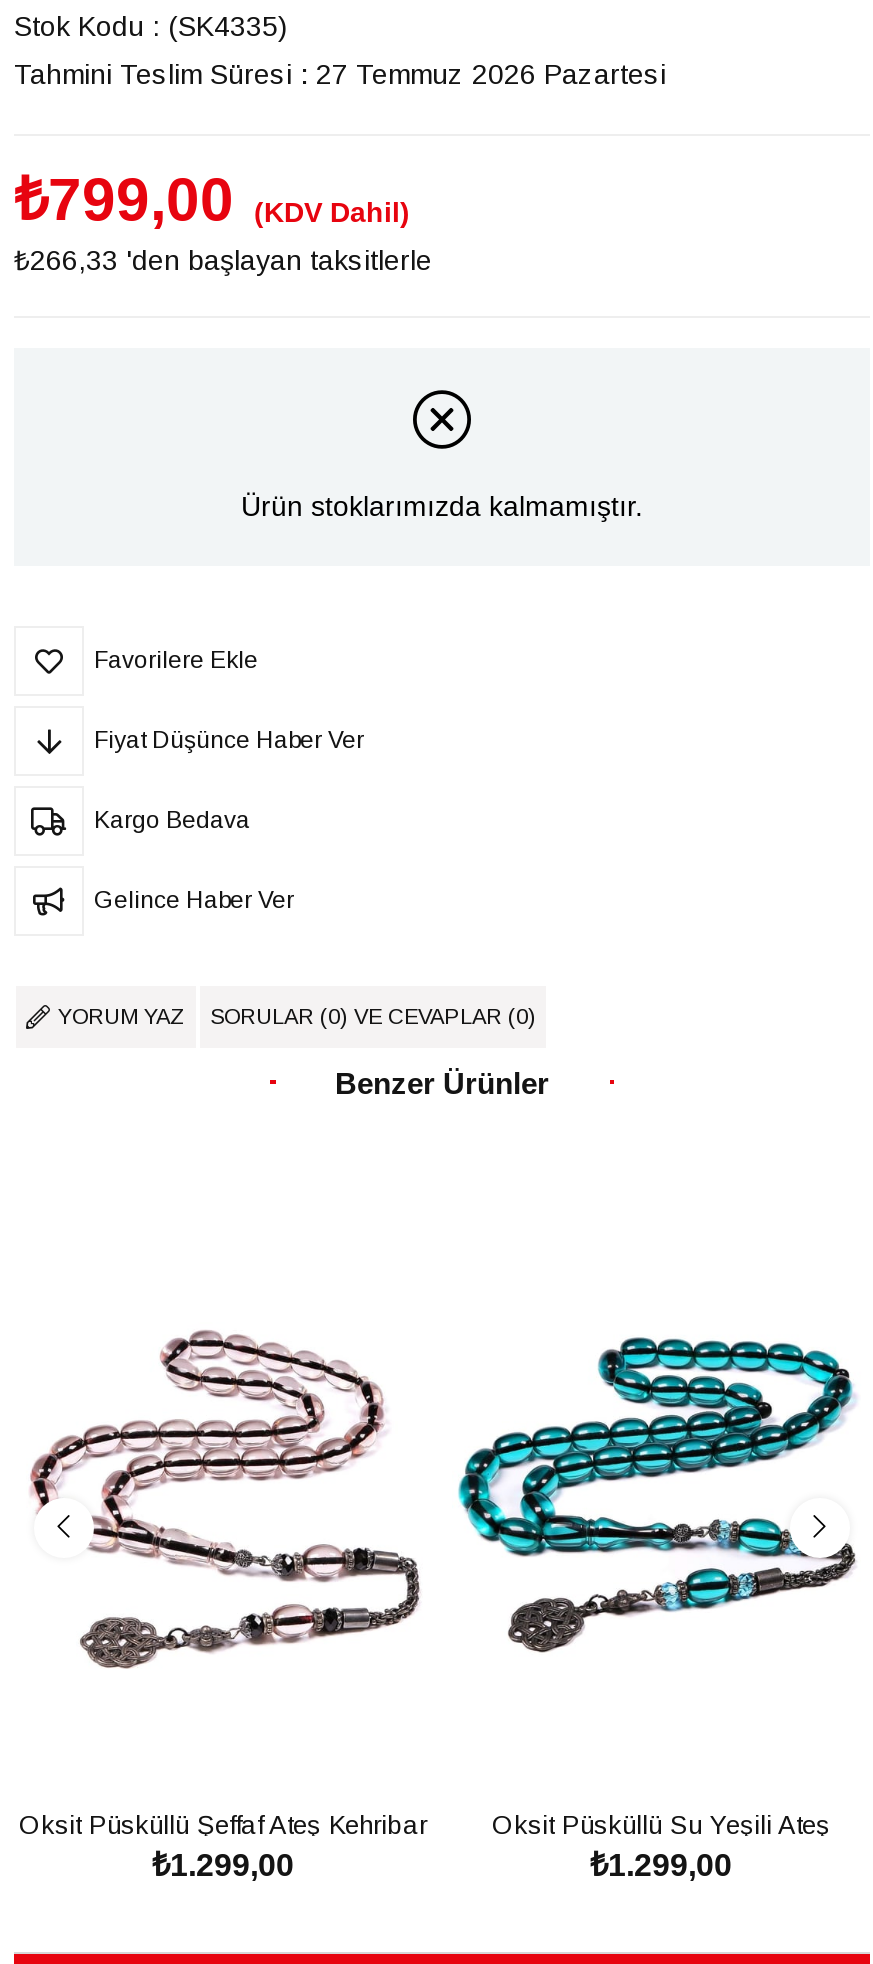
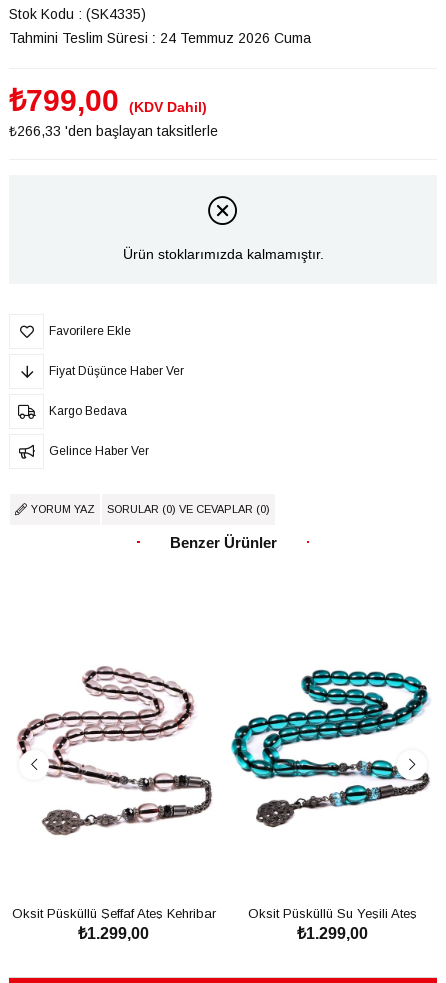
[14,58,666,90] Tahmini Teslim Süresi : 27 Temmuz 2026 Pazartesi -> [9,30,311,46] Tahmini Teslim Süresi : 24 Temmuz 2026 Cuma

